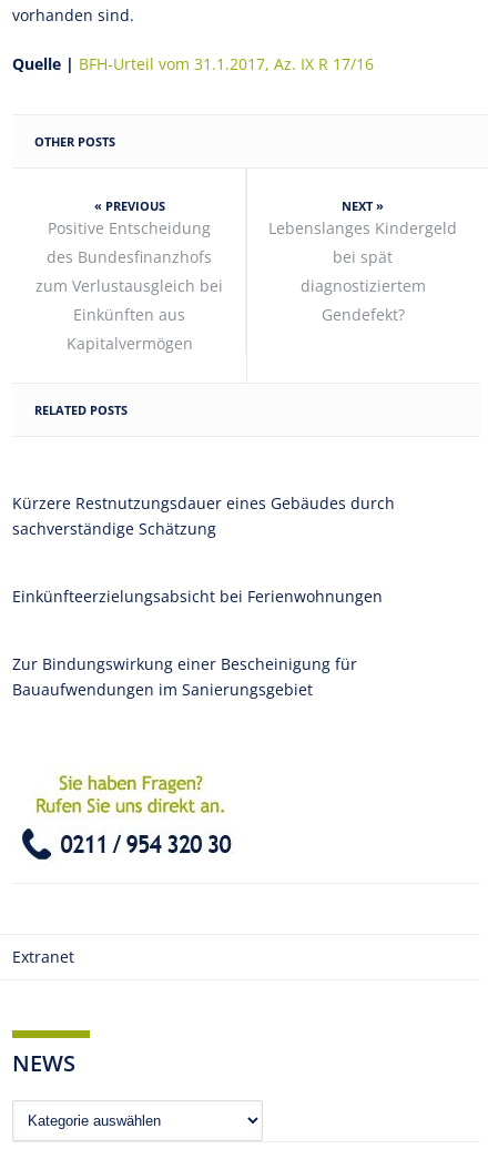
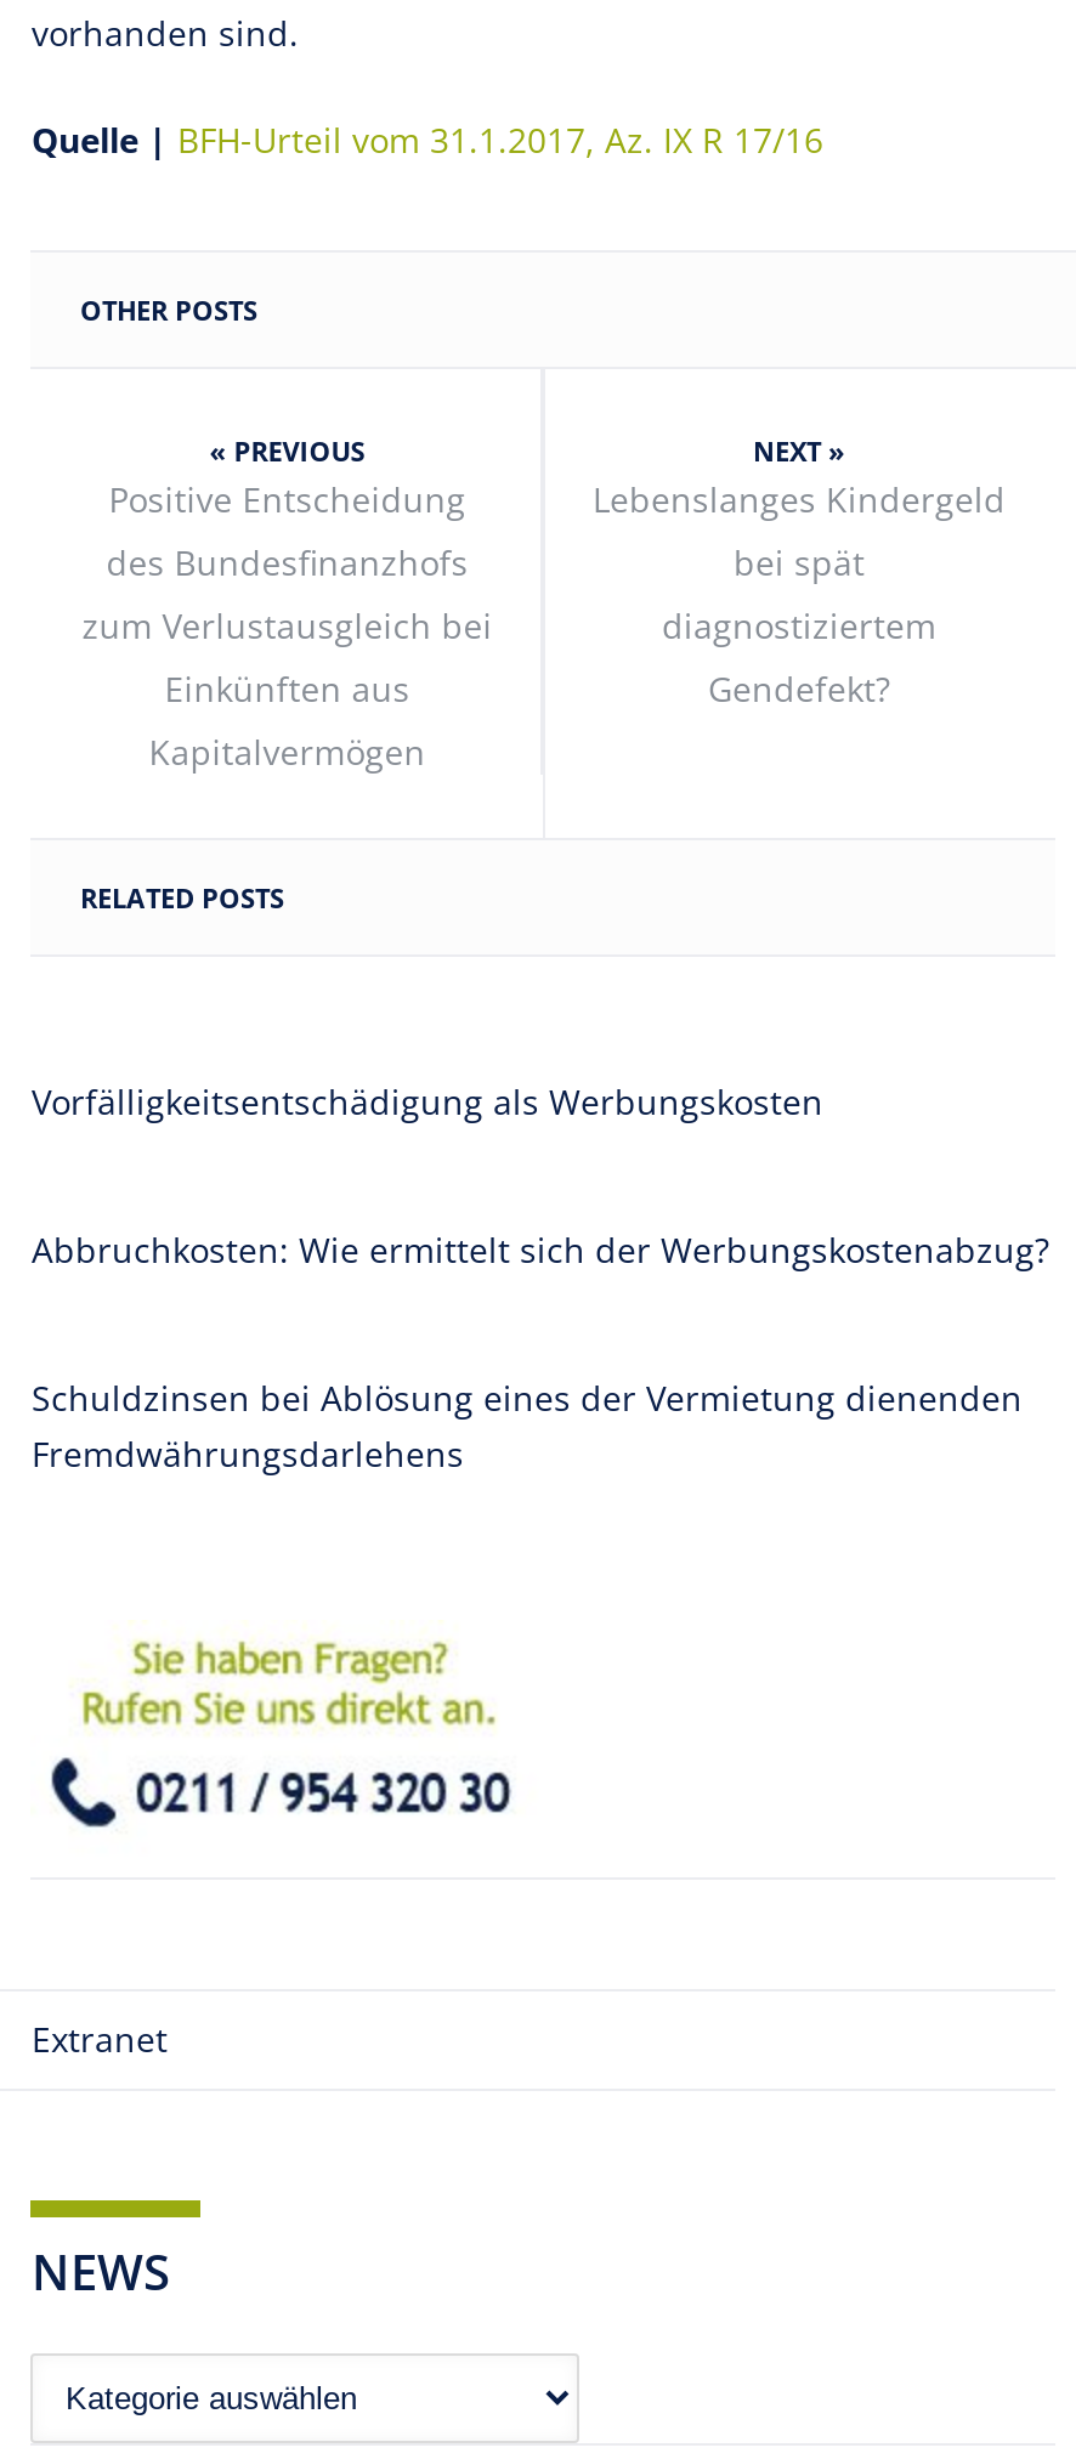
[13,492,395,538] Kürzere Restnutzungsdauer eines Gebäudes durch | sachverständige Schätzung -> [31,1077,823,1123] Vorfälligkeitsentschädigung als Werbungskosten
[13,585,383,606] Einkünfteerzielungsabsicht bei Ferienwohnungen -> [31,1225,1049,1271] Abbruchkosten: Wie ermittelt sich der Werbungskostenabzug?
[13,653,358,699] Zur Bindungswirkung einer Bescheinigung für | Bauaufwendungen im Sanierungsgebiet -> [31,1373,1022,1475] Schuldzinsen bei Ablösung eines der Vermietung dienenden | Fremdwährungsdarlehens

